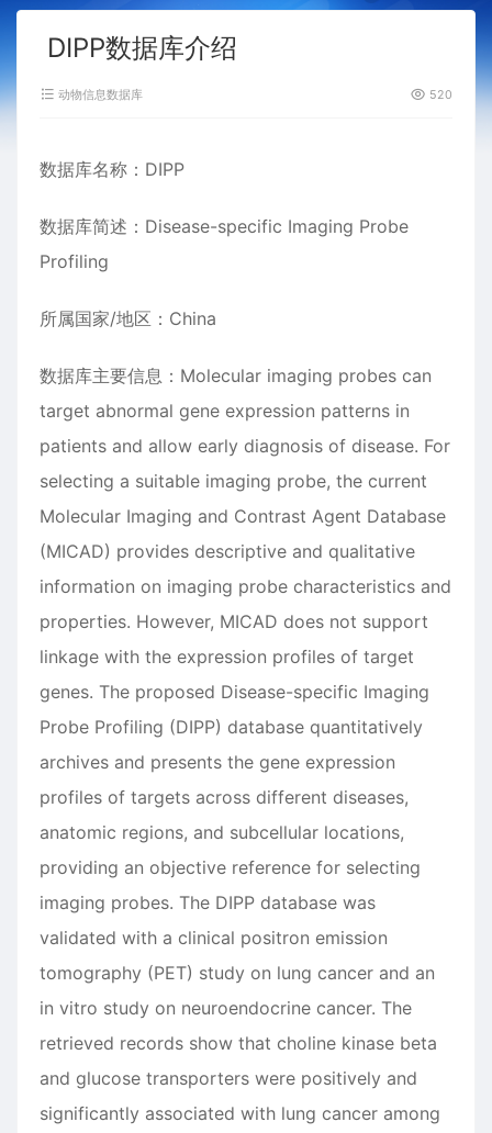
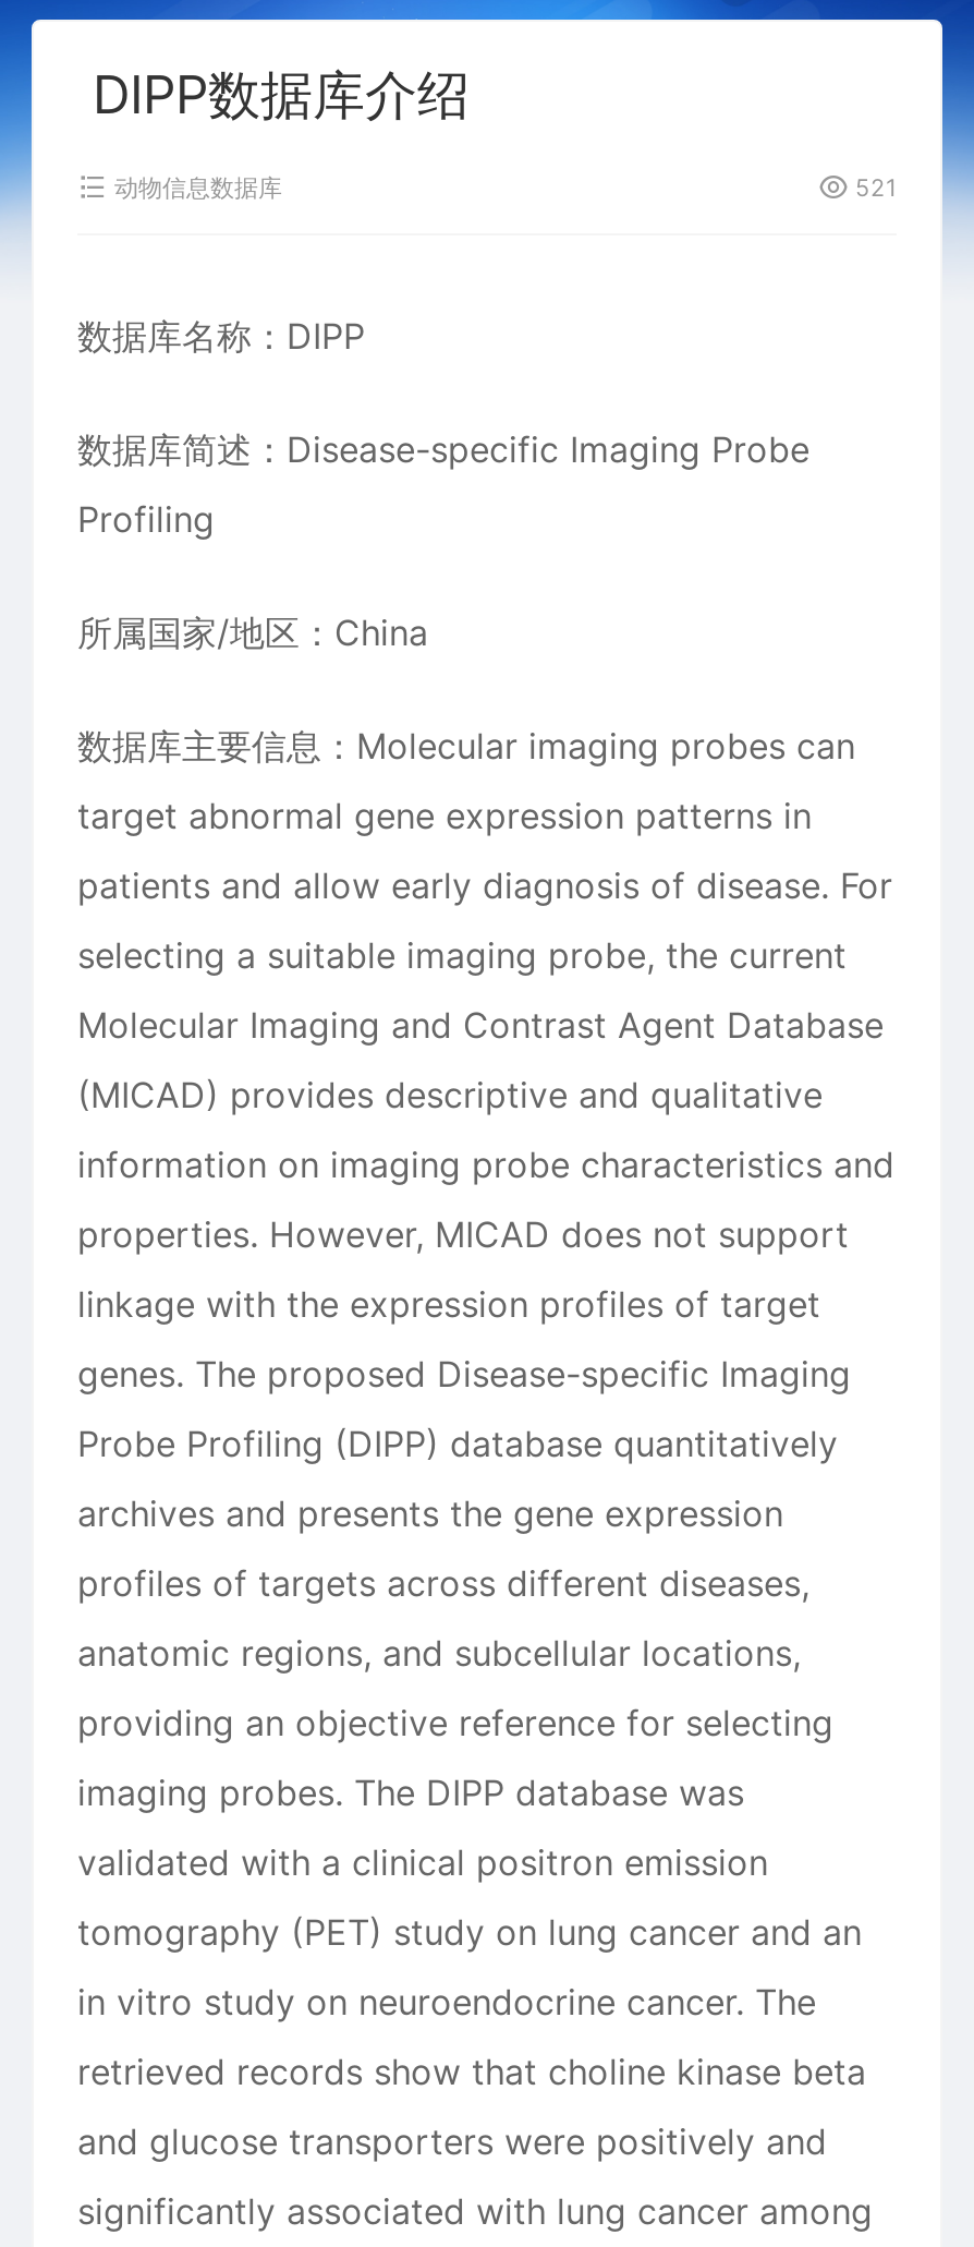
[426,88,452,102] 520 -> [849,174,897,203] 521

